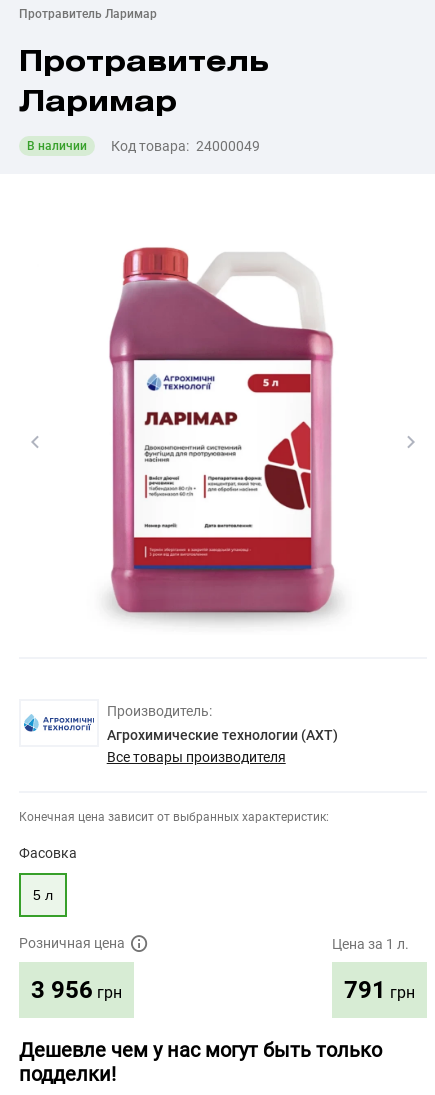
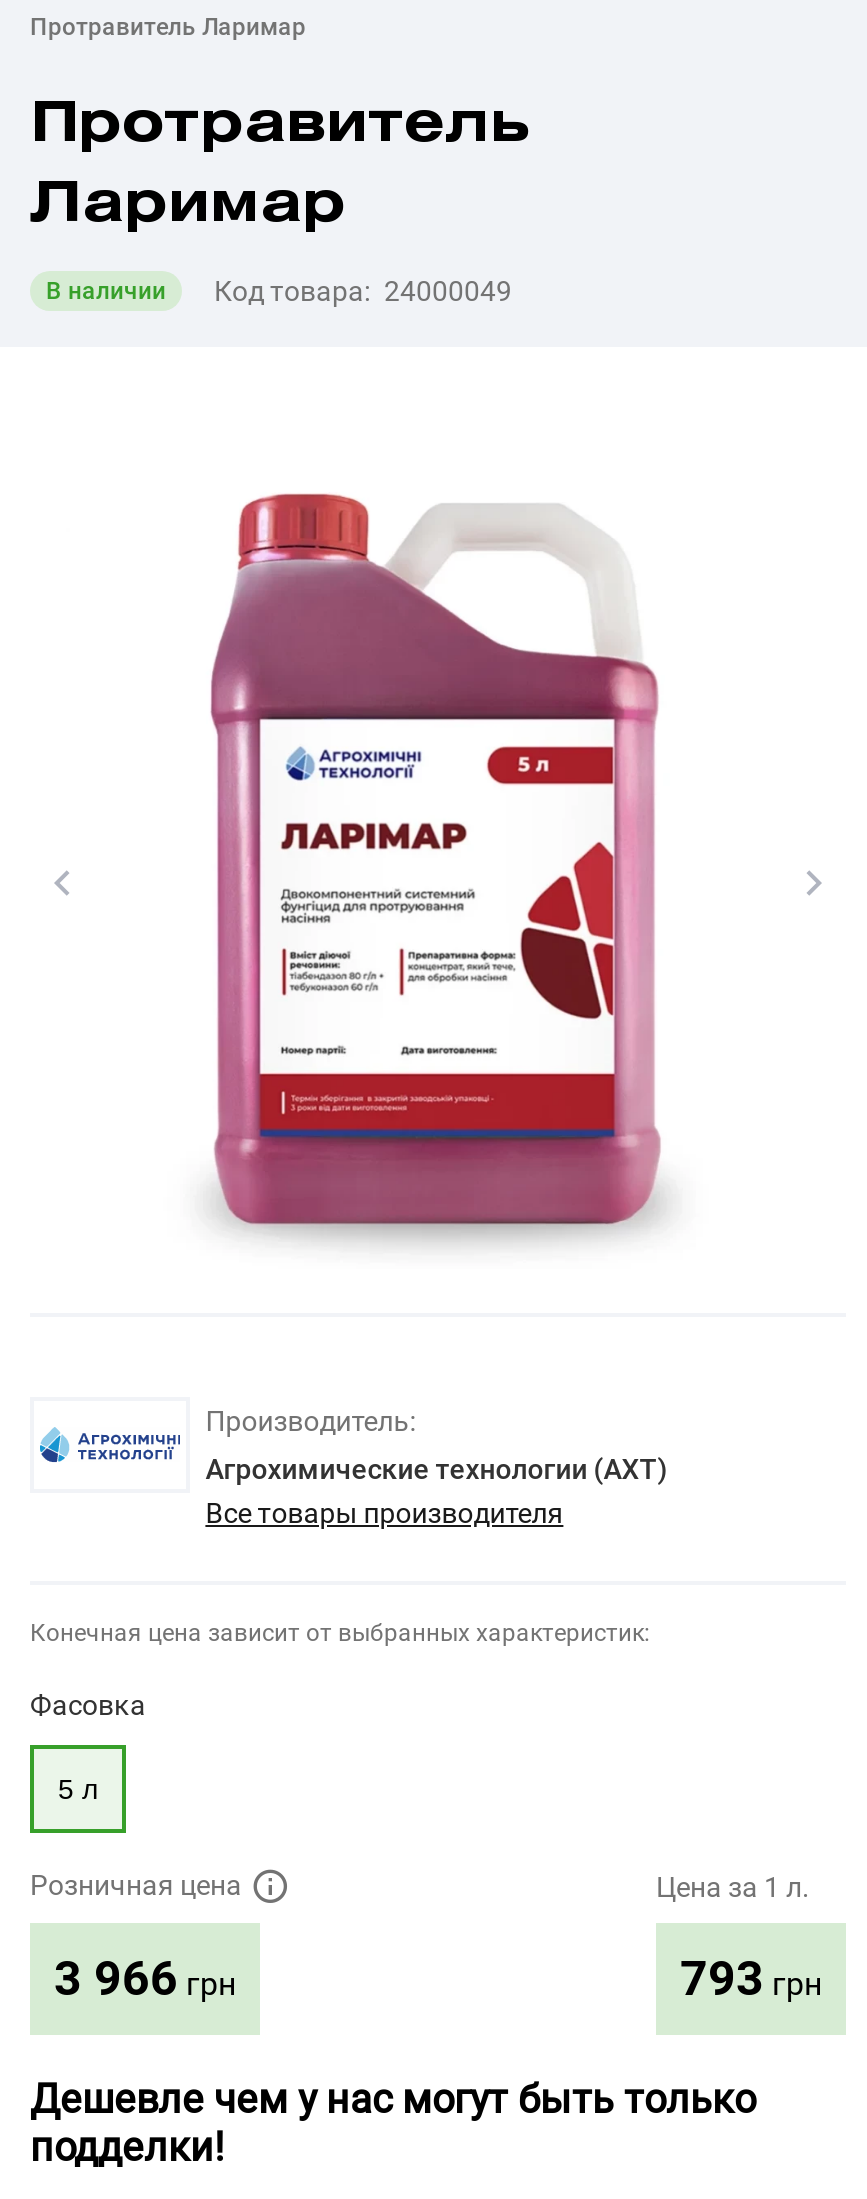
[31,976,122,1004] 3 956 грн -> [54,1951,236,2007] 3 966 грн
[344,975,415,1003] 791 грн -> [680,1950,822,2006] 793 грн

